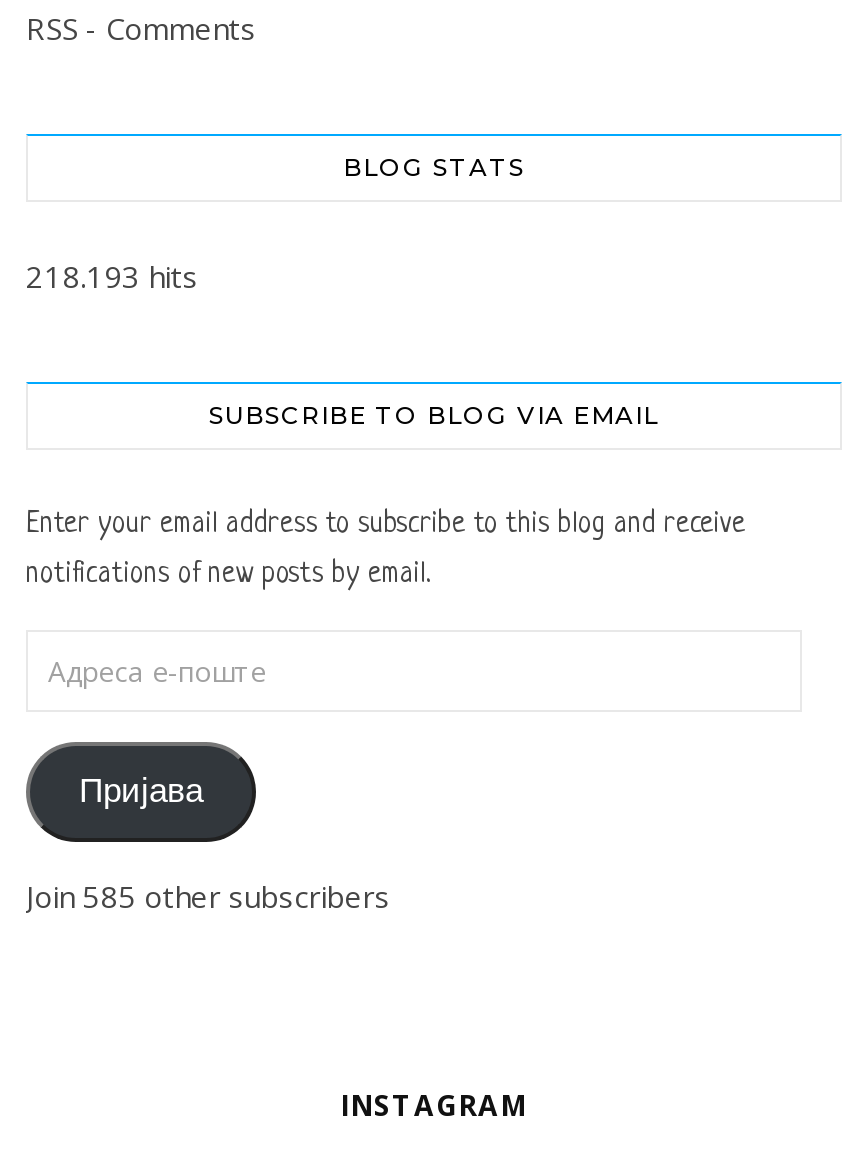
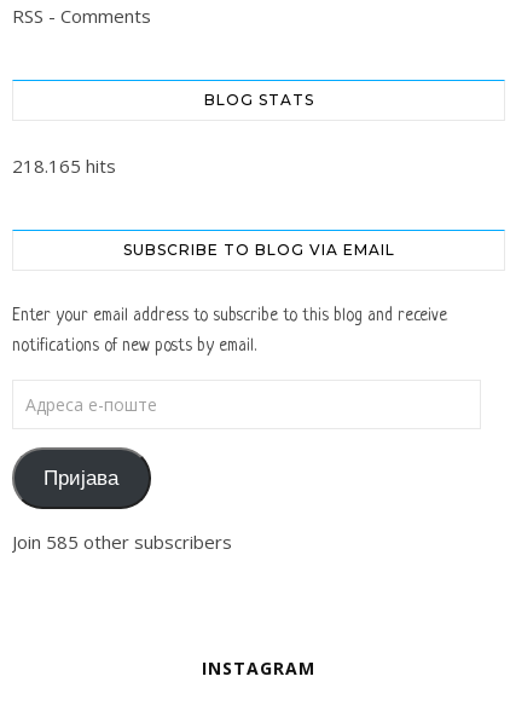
[26,254,198,294] 218.193 hits -> [12,154,116,178] 218.165 hits

